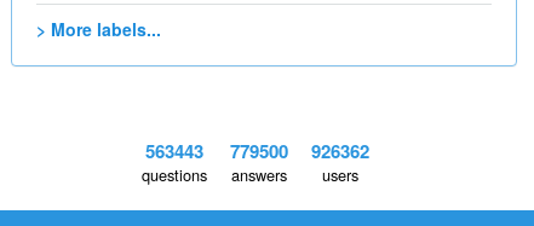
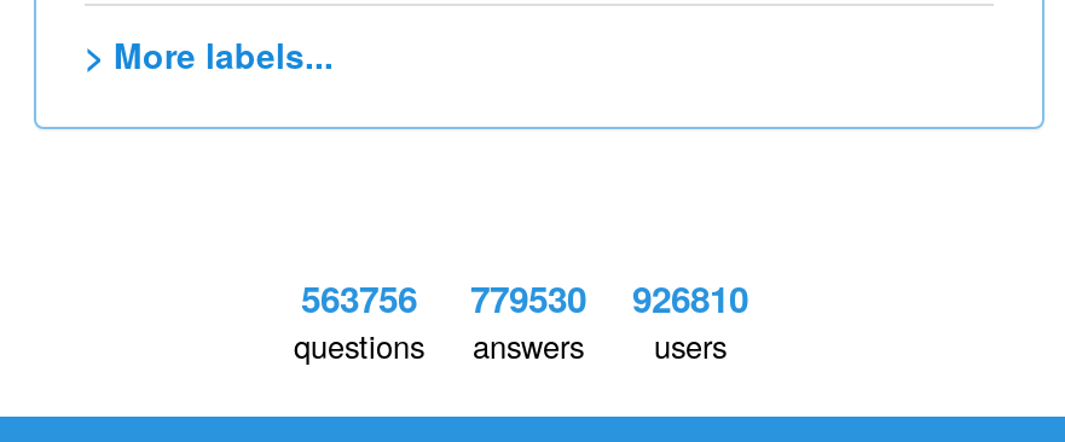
[145,138,203,164] 563443 -> [301,272,417,325] 563756
[229,138,288,164] 779500 -> [470,272,586,325] 779530
[311,138,369,164] 926362 -> [632,272,748,325] 926810

